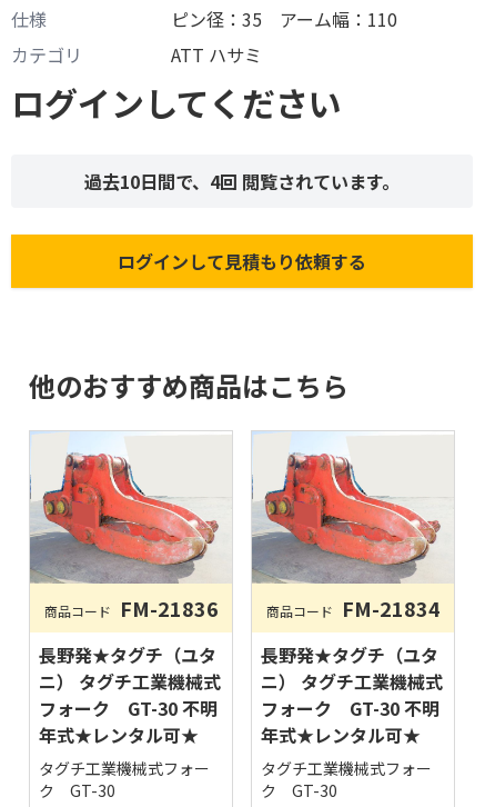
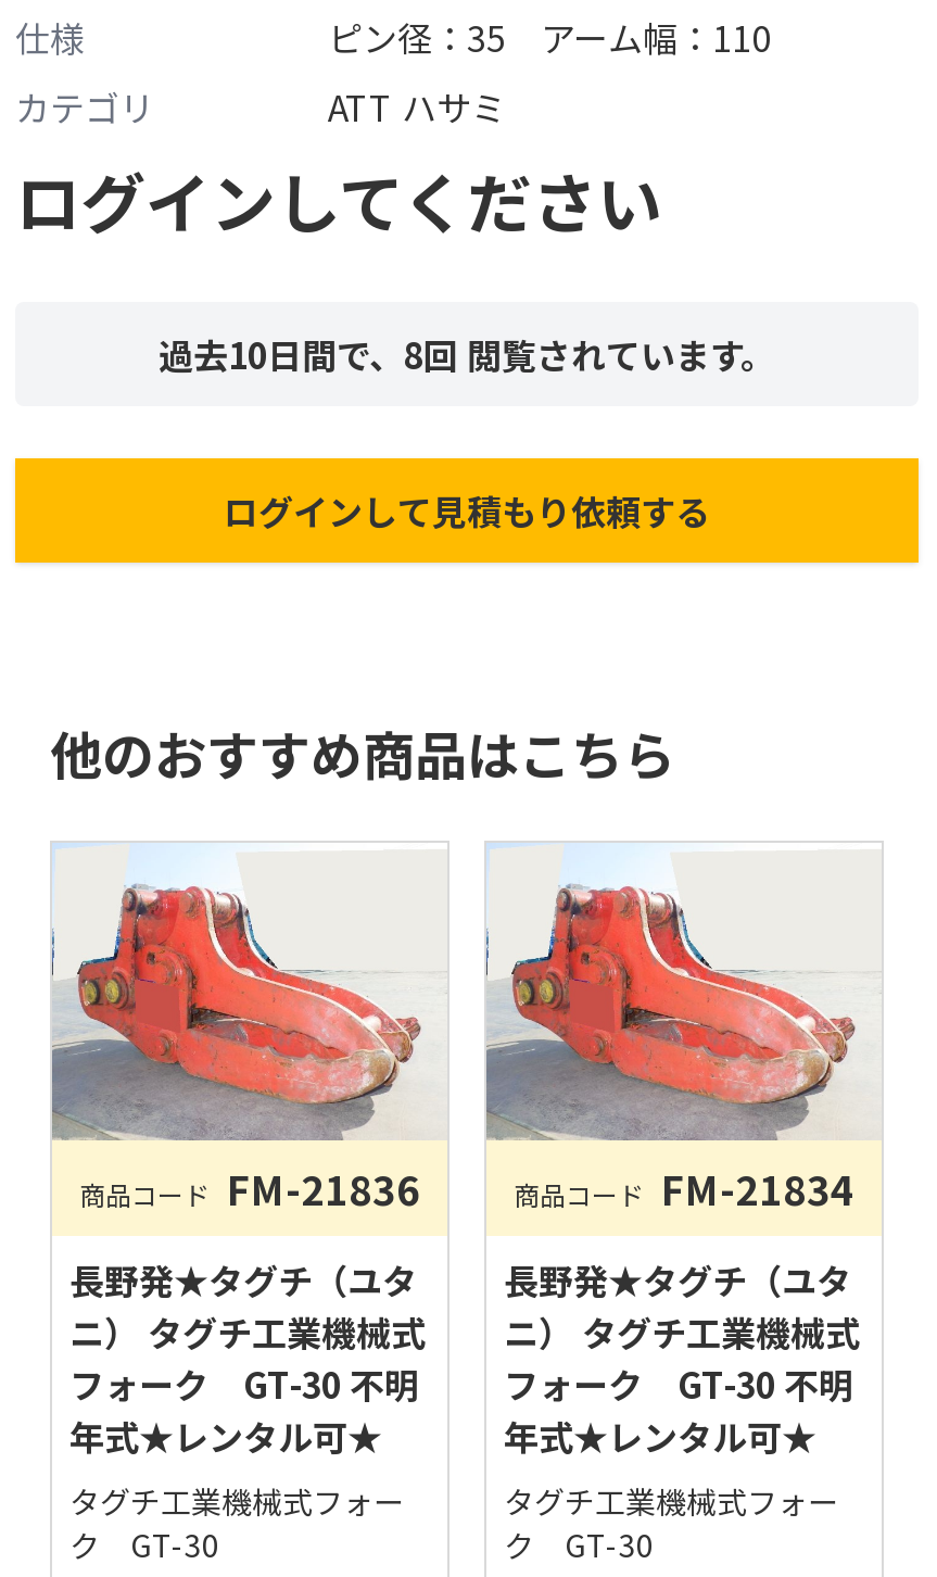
[84,168,400,195] 過去10日間で、4回 閲覧されています。 -> [159,328,775,380] 過去10日間で、8回 閲覧されています。

